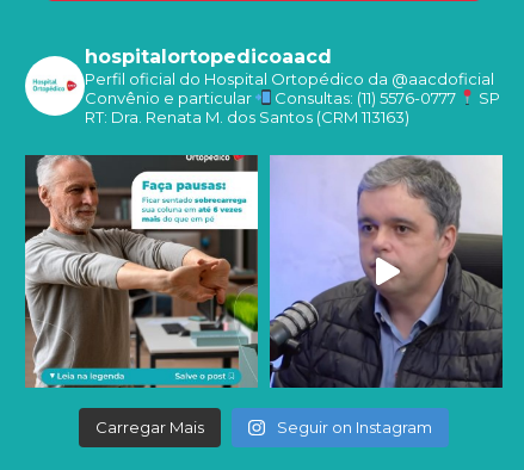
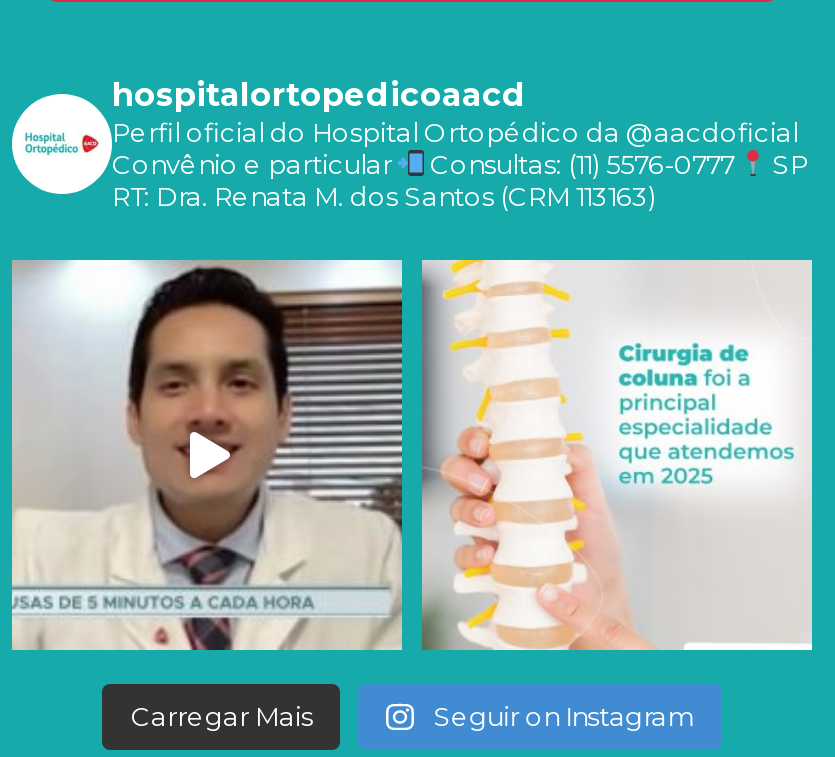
[24,154,259,389] [image] -> [10,258,404,652] [image]
[269,154,504,389] [image] -> [420,258,814,652] [image]

